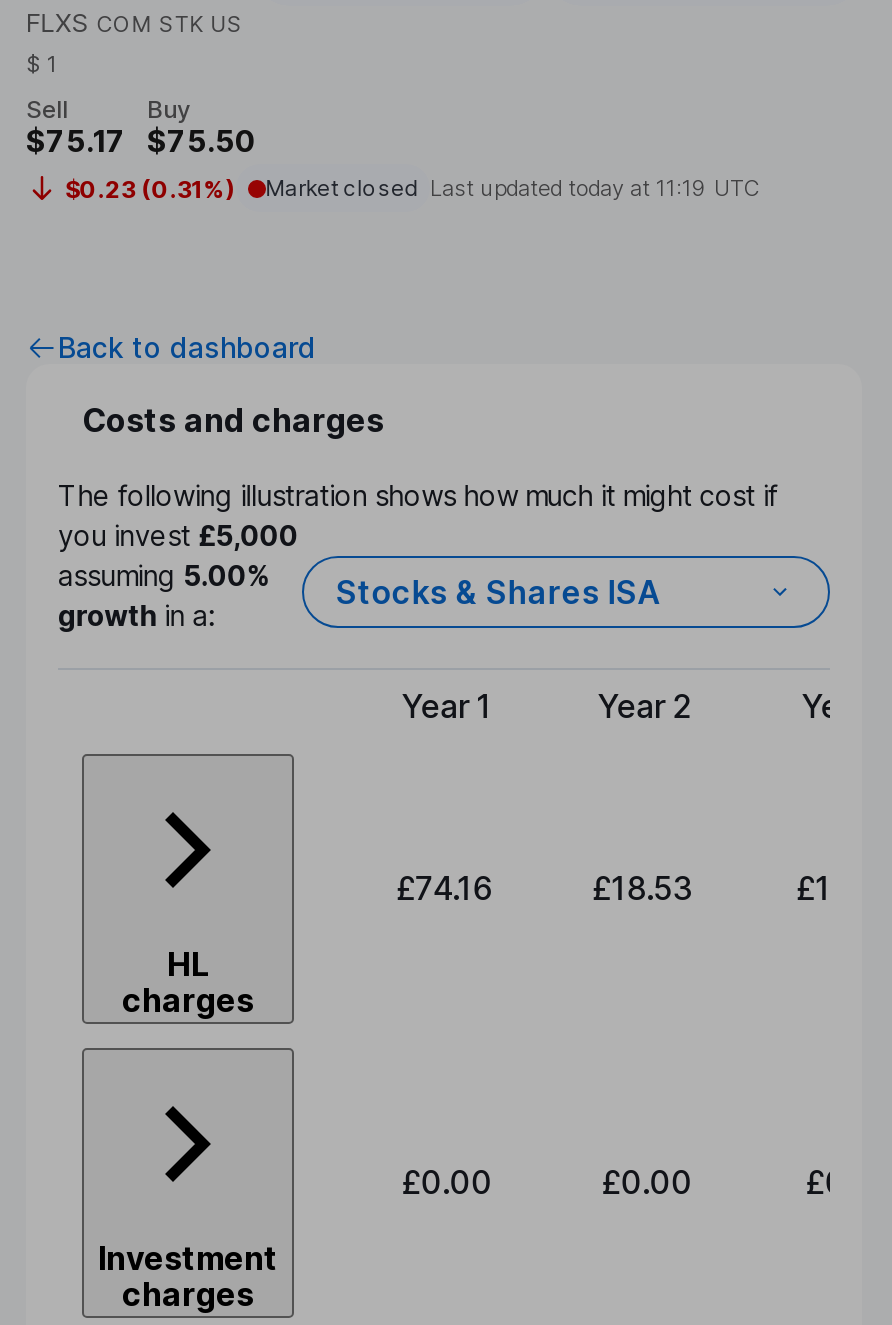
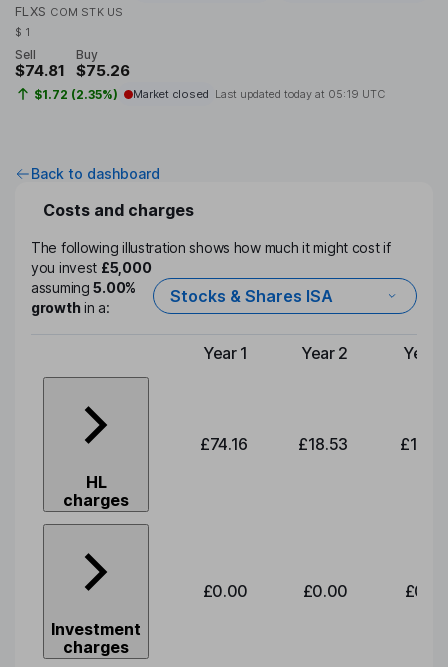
[26,123,126,161] $75.17 -> [15,61,65,80] $74.81
[147,123,257,161] $75.50 -> [75,61,129,80] $75.26
[65,174,235,204] $0.23 (0.31%) -> [35,87,118,102] $1.72 (2.35%)
[265,175,760,203] Market closed Last updated today at 11:19 UTC -> [133,87,385,101] Market closed Last updated today at 05:19 UTC

